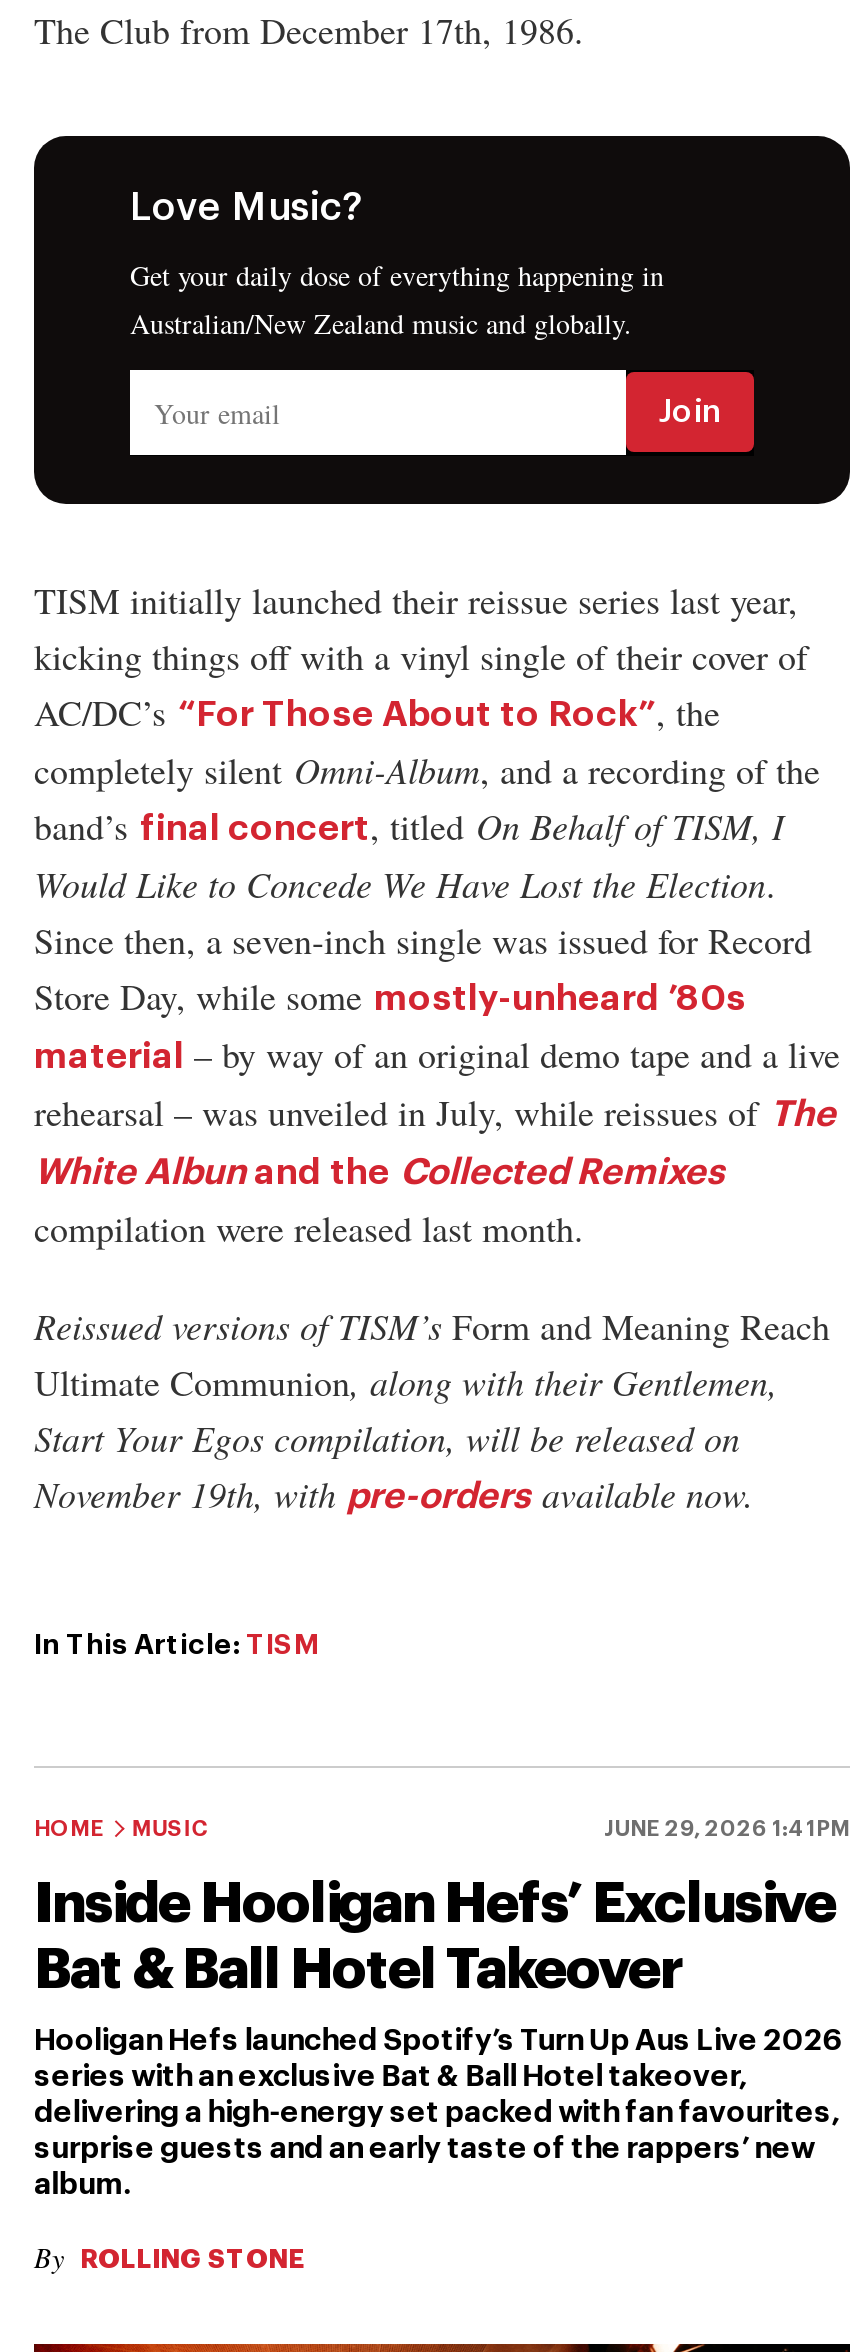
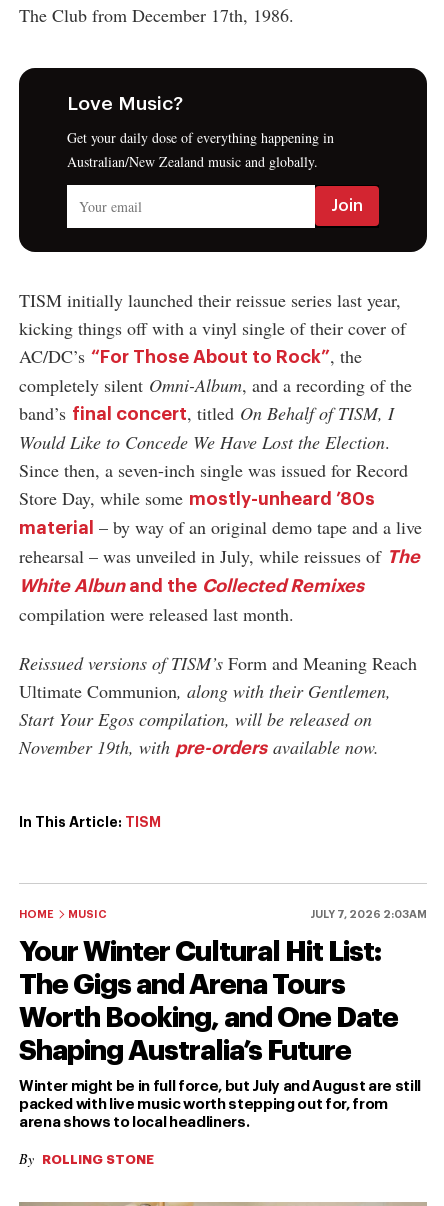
[604,1818,850,1840] JUNE 29, 2026 1:41PM -> [310,909,427,920] JULY 7, 2026 2:03AM
[34,1876,836,1998] Inside Hooligan Hefs’ Exclusive | Bat & Ball Hotel Takeover -> [19,938,398,1065] Your Winter Cultural Hit List: | The Gigs and Arena Tours | Worth Booking, and One Date | Shaping Australia’s Future
[34,2026,842,2200] Hooligan Hefs launched Spotify’s Turn Up Aus Live 2026 | series with an exclusive Bat & Ball Hotel takeover, | delivering a high-energy set packed with fan favourites, | surprise guests and an early taste of the rappers’ new | album. -> [19,1079,421,1130] Winter might be in full force, but July and August are still | packed with live music worth stepping out for, from | arena shows to local headliners.

